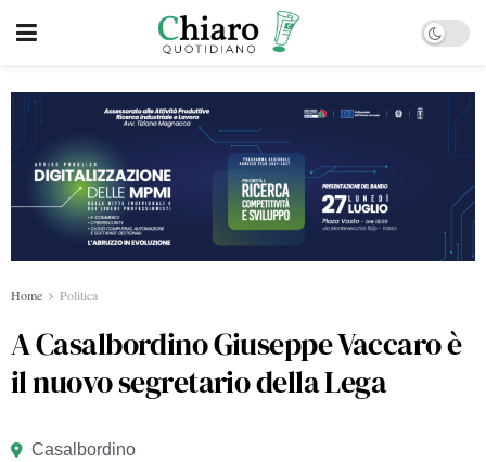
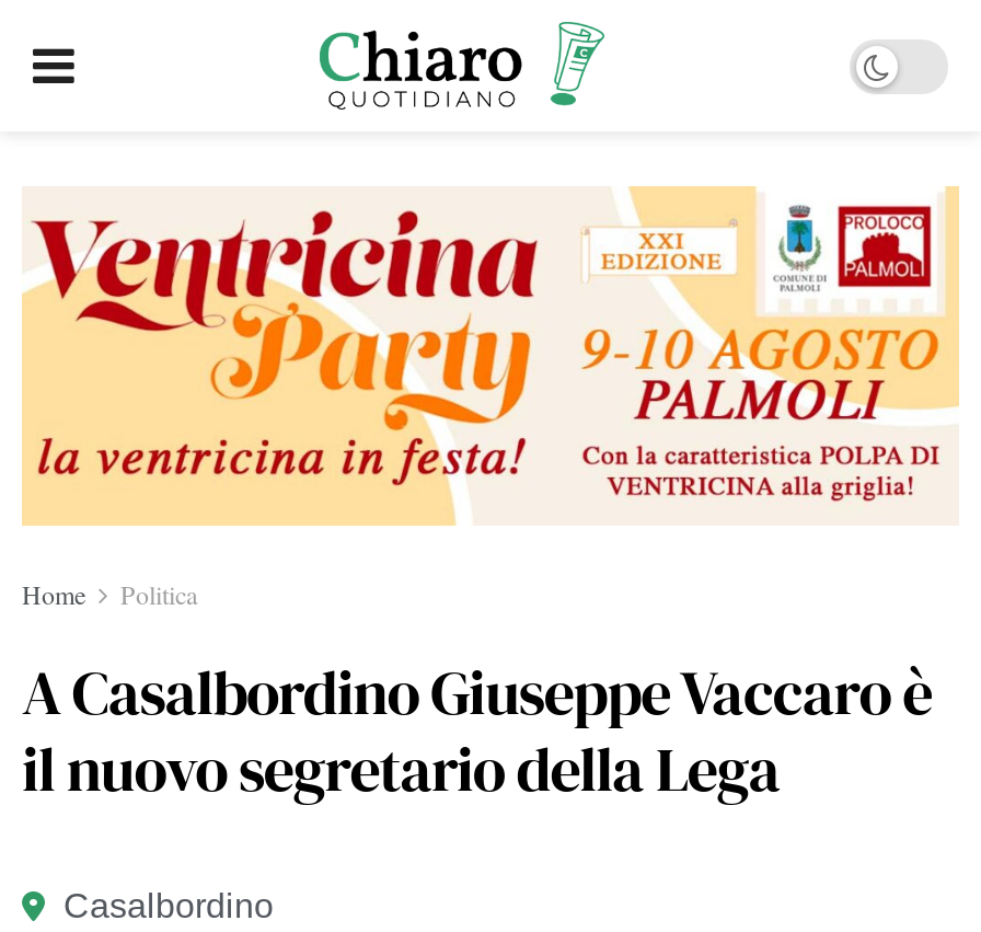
[10,91,476,262] [image] -> [22,186,959,528] [image]

